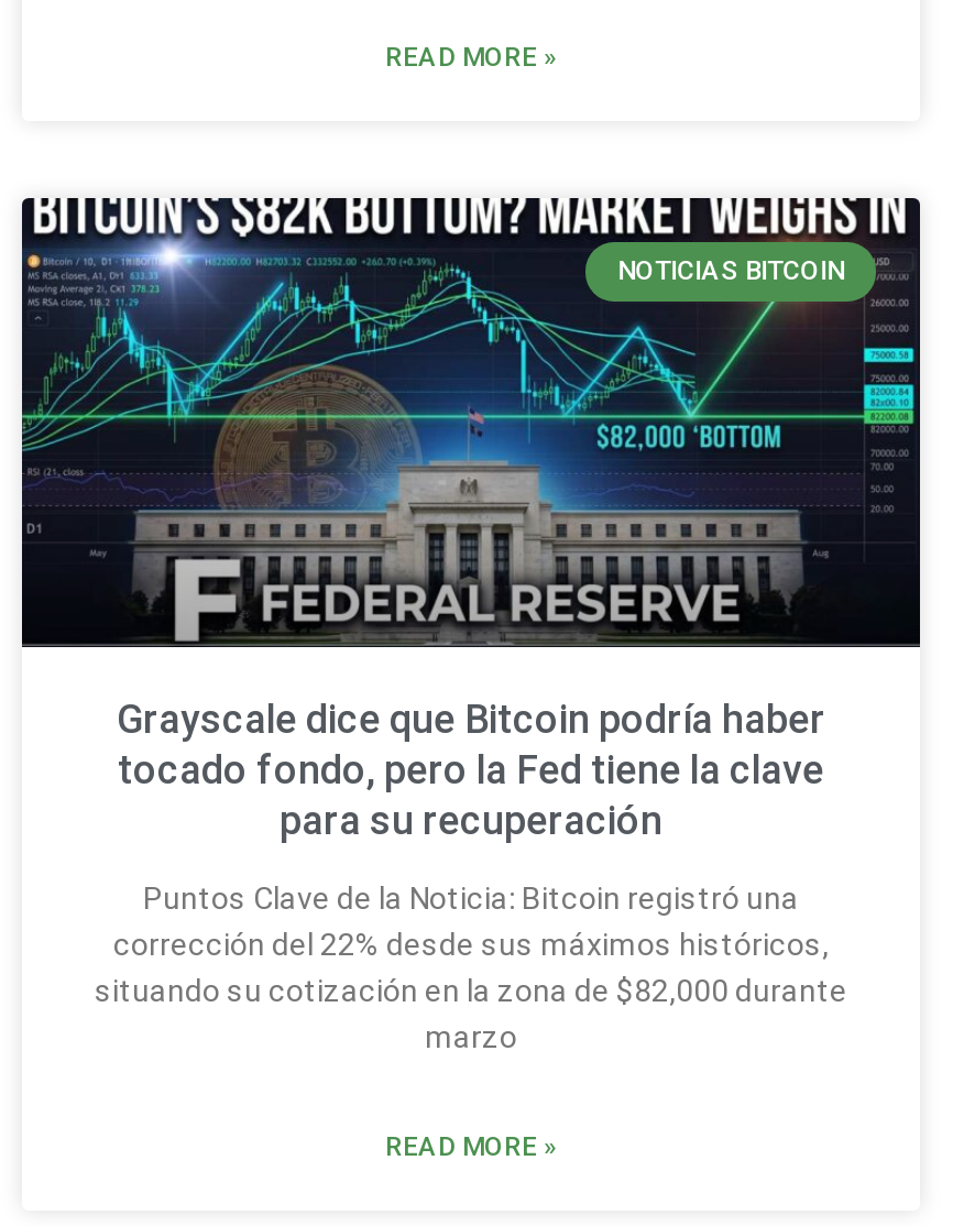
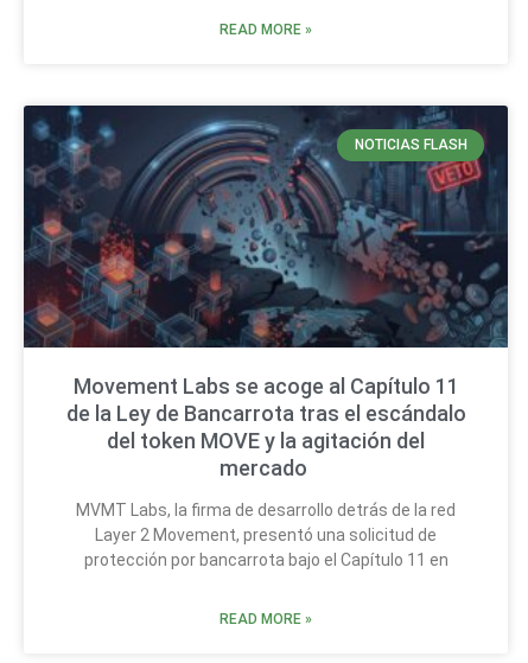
[22,198,918,647] [image] | NOTICIAS BITCOIN -> [24,104,508,348] [image] | NOTICIAS FLASH
[117,696,825,844] Grayscale dice que Bitcoin podría haber | tocado fondo, pero la Fed tiene la clave | para su recuperación -> [66,374,466,481] Movement Labs se acoge al Capítulo 11 | de la Ley de Bancarrota tras el escándalo | del token MOVE y la agitación del | mercado
[95,881,847,1055] Puntos Clave de la Noticia: Bitcoin registró una | corrección del 22% desde sus máximos históricos, | situando su cotización en la zona de $82,000 durante | marzo -> [76,501,456,570] MVMT Labs, la firma de desarrollo detrás de la red | Layer 2 Movement, presentó una solicitud de | protección por bancarrota bajo el Capítulo 11 en

